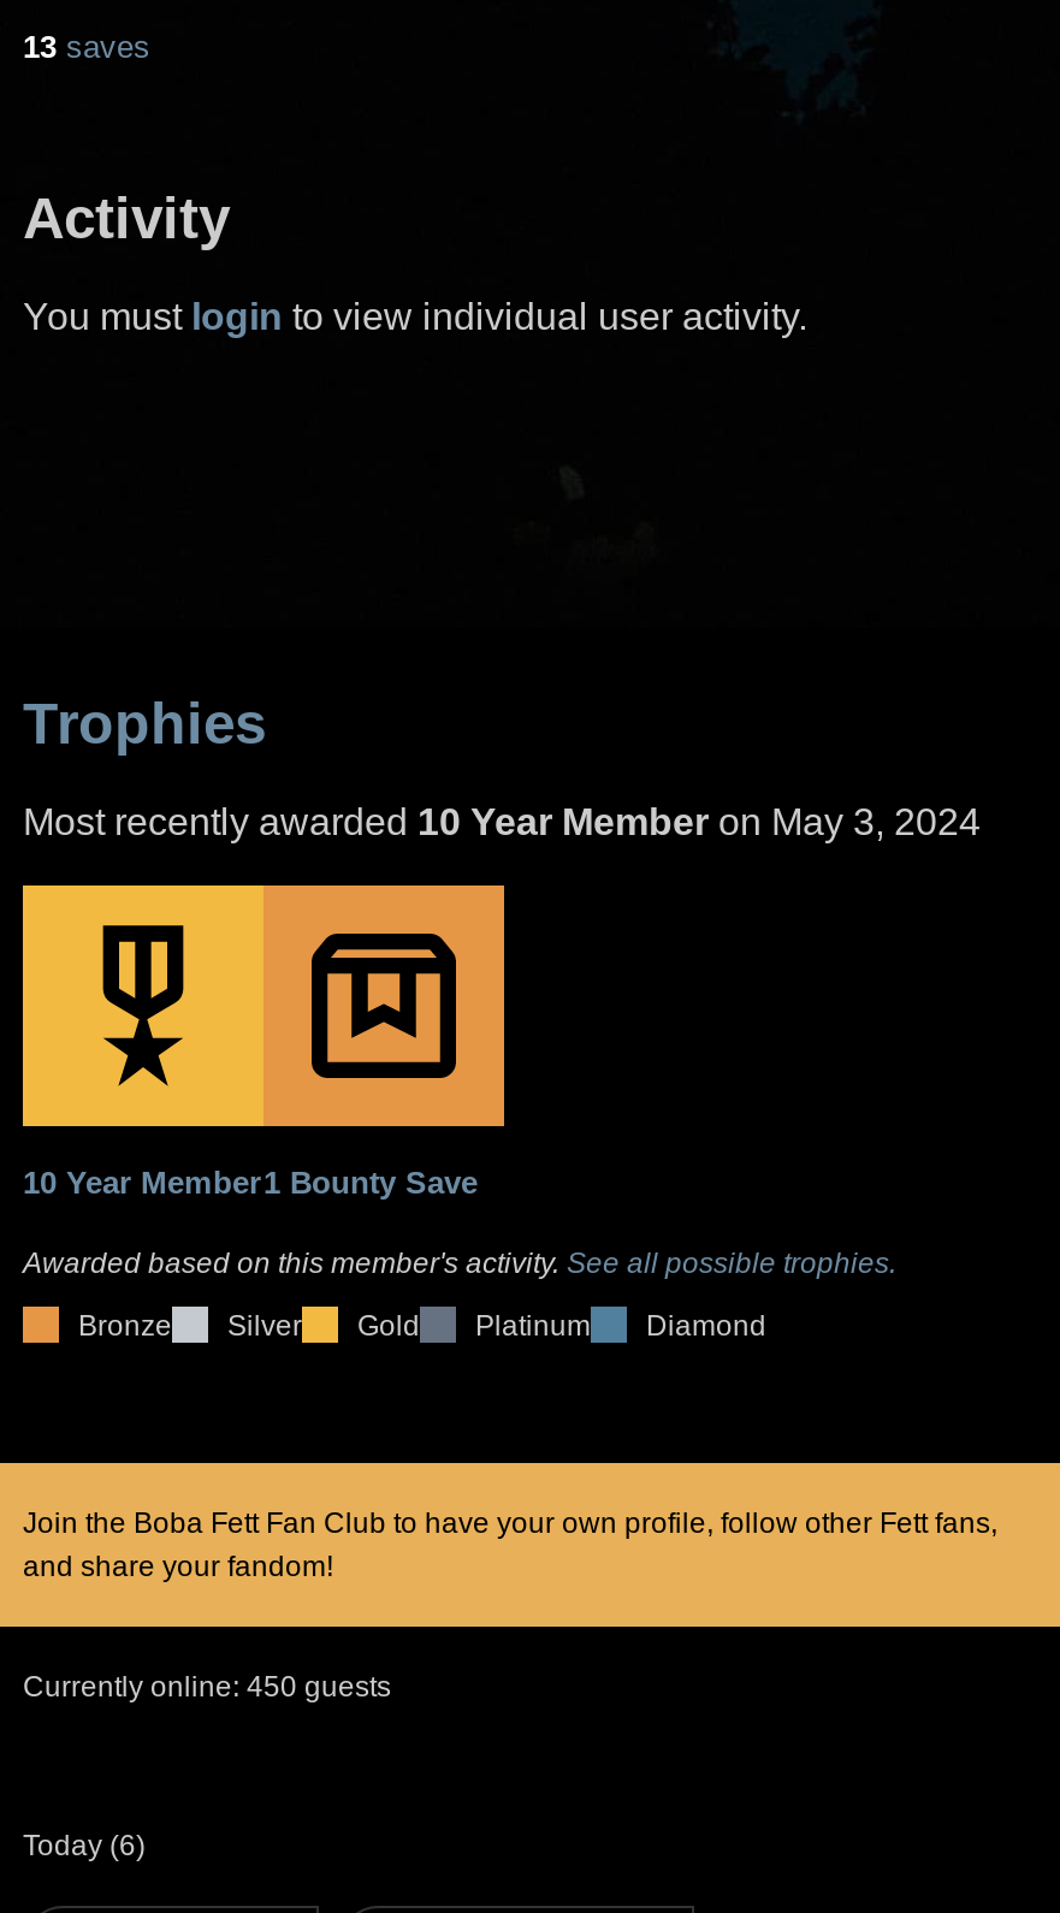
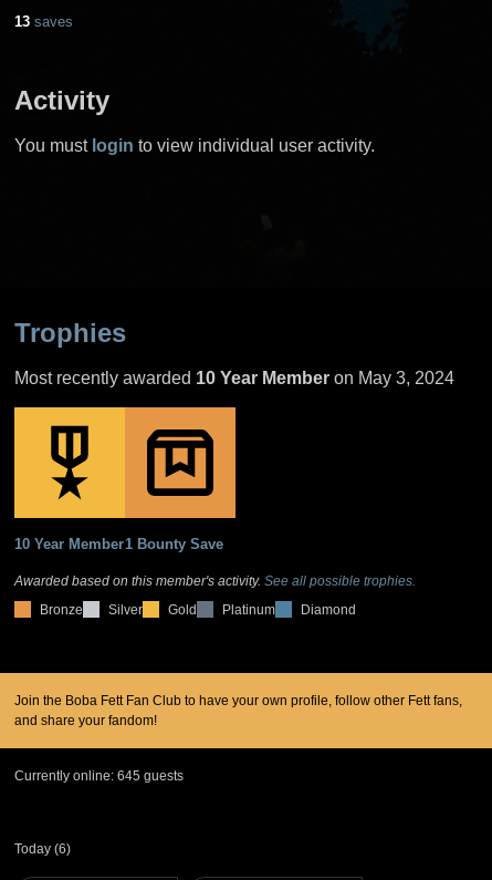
[23,1670,391,1703] Currently online: 450 guests -> [14,768,184,784] Currently online: 645 guests

